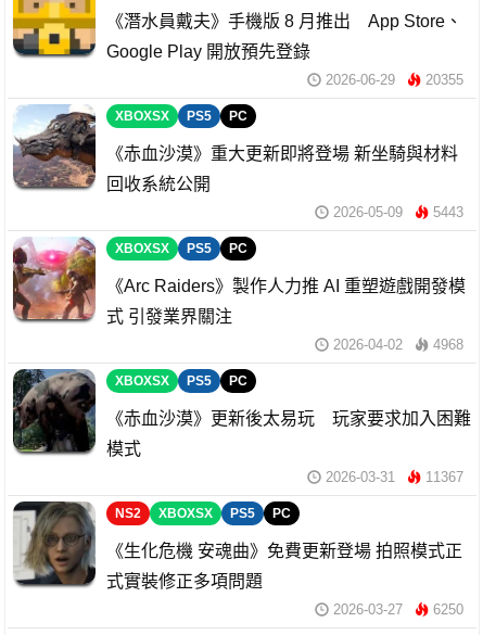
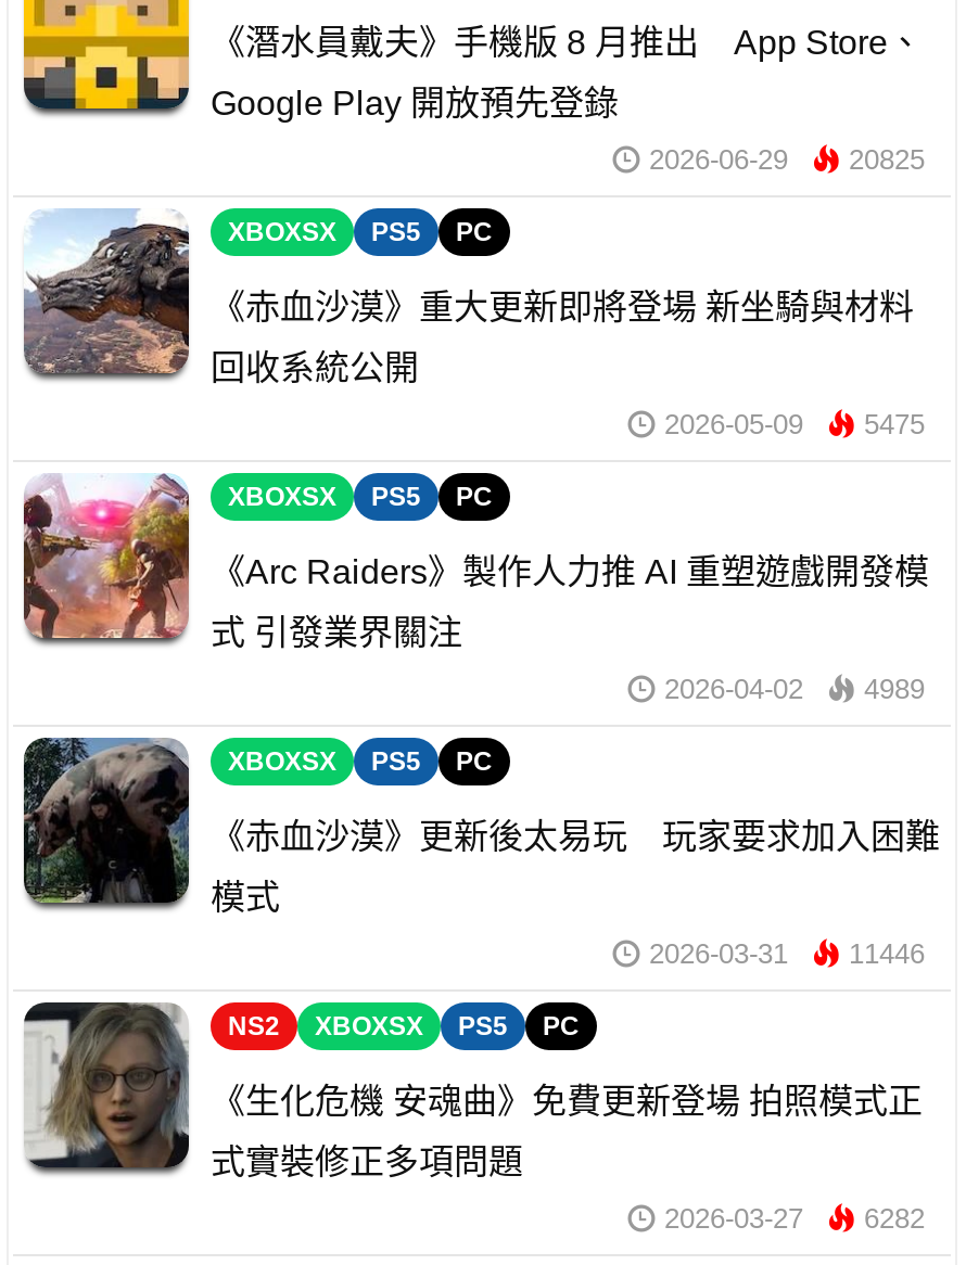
[326,71,463,88] 2026-06-29 20355 -> [649,143,925,175] 2026-06-29 20825
[333,204,463,220] 2026-05-09 5443 -> [664,407,925,440] 2026-05-09 5475
[333,336,463,352] 2026-04-02 4968 -> [664,672,925,705] 2026-04-02 4989
[326,469,463,485] 2026-03-31 11367 -> [649,937,925,969] 2026-03-31 11446
[333,601,463,617] 2026-03-27 6250 -> [664,1201,925,1234] 2026-03-27 6282

